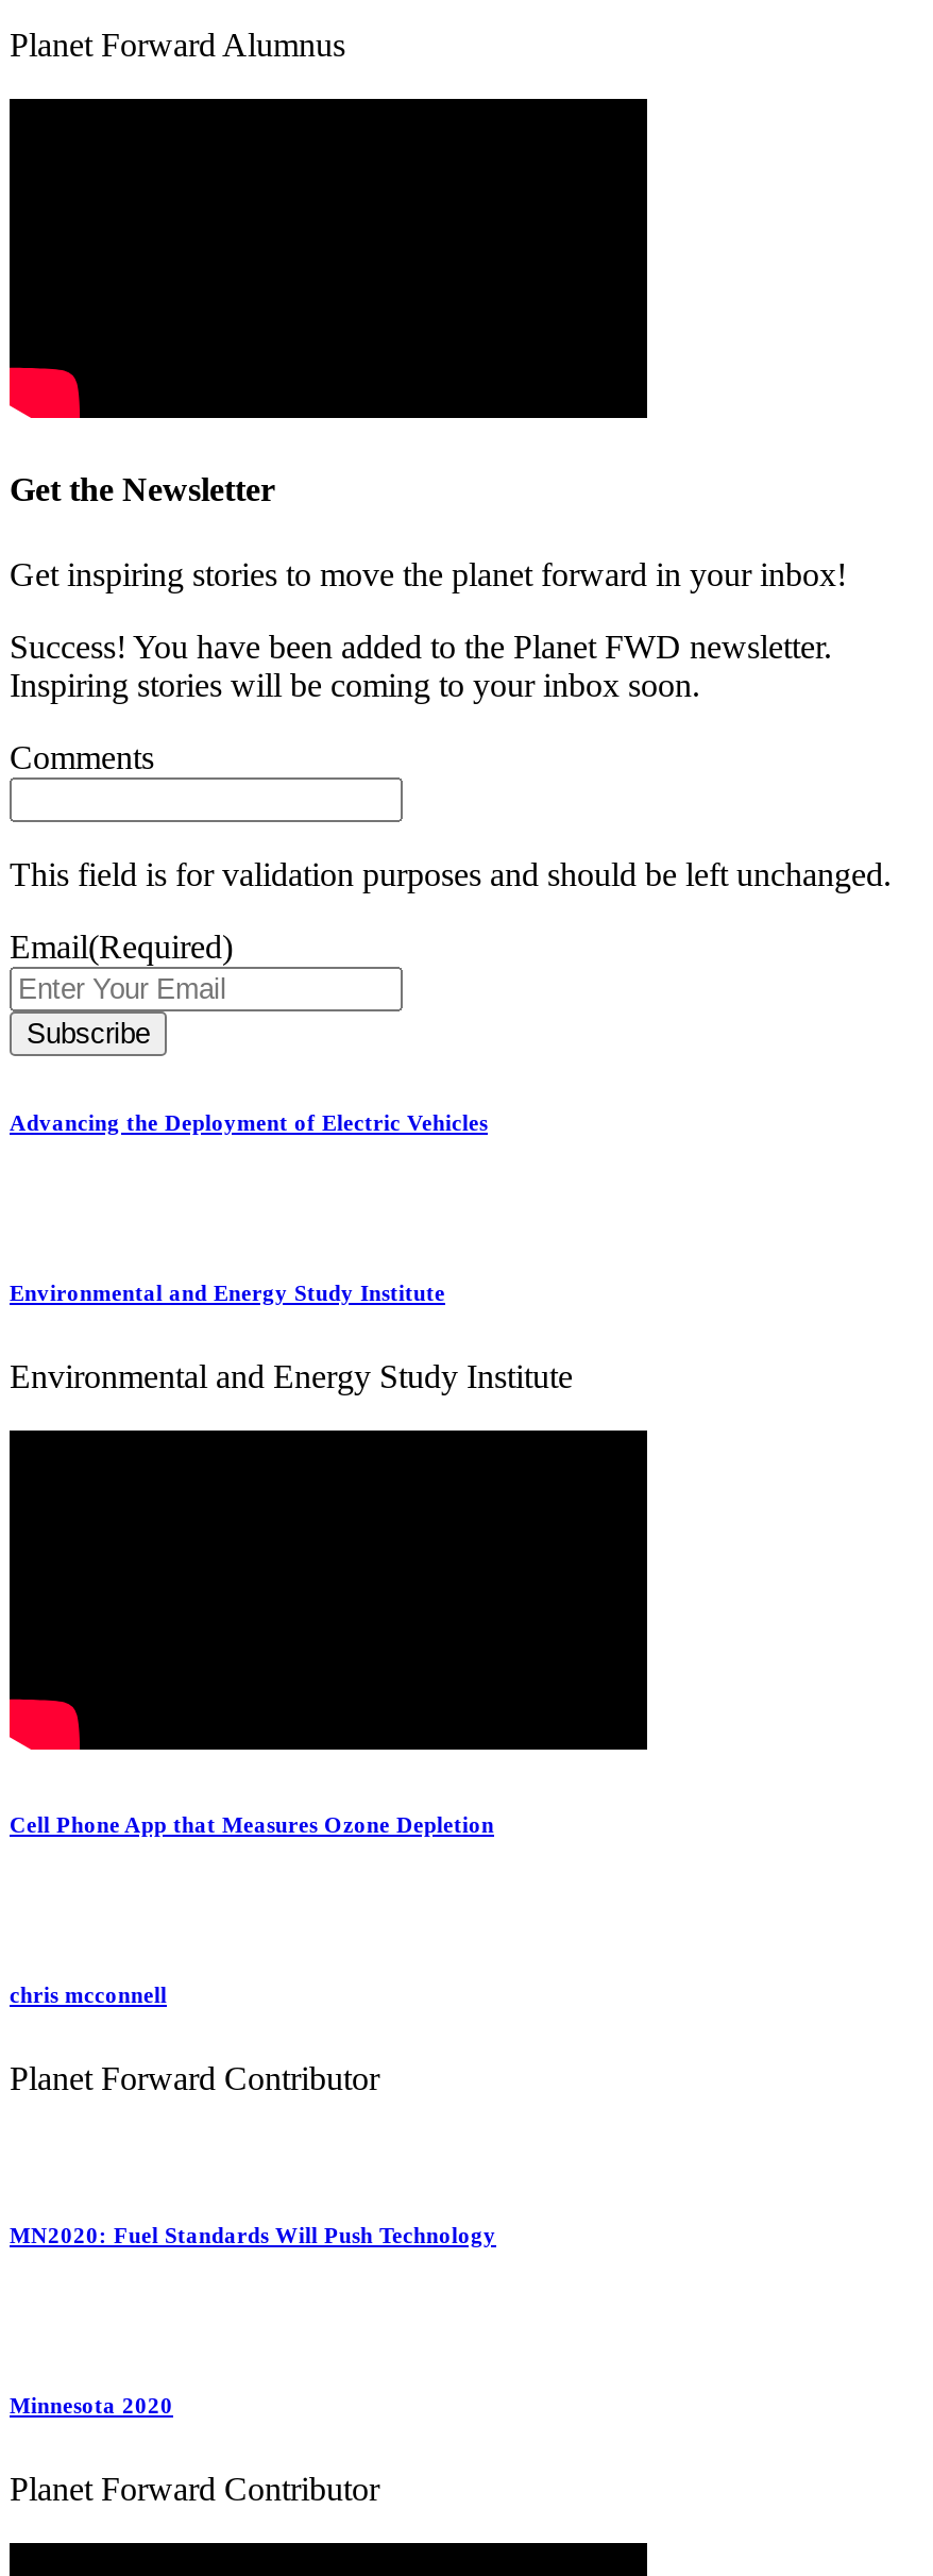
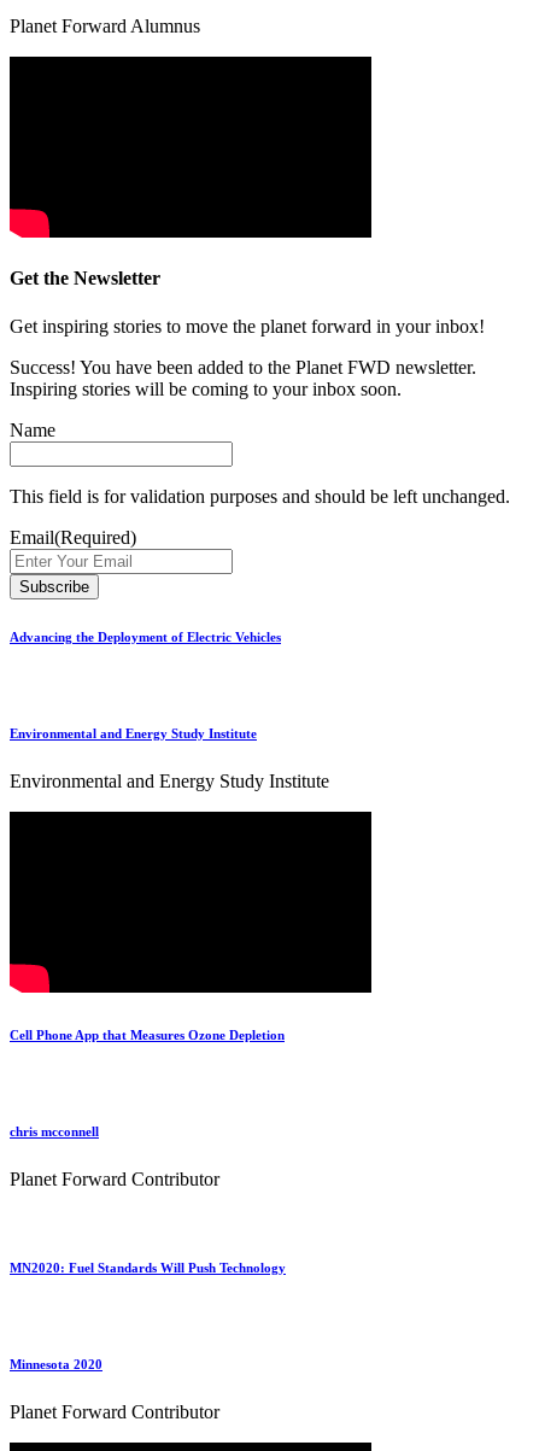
[10,739,154,775] Comments -> [10,419,55,440] Name

